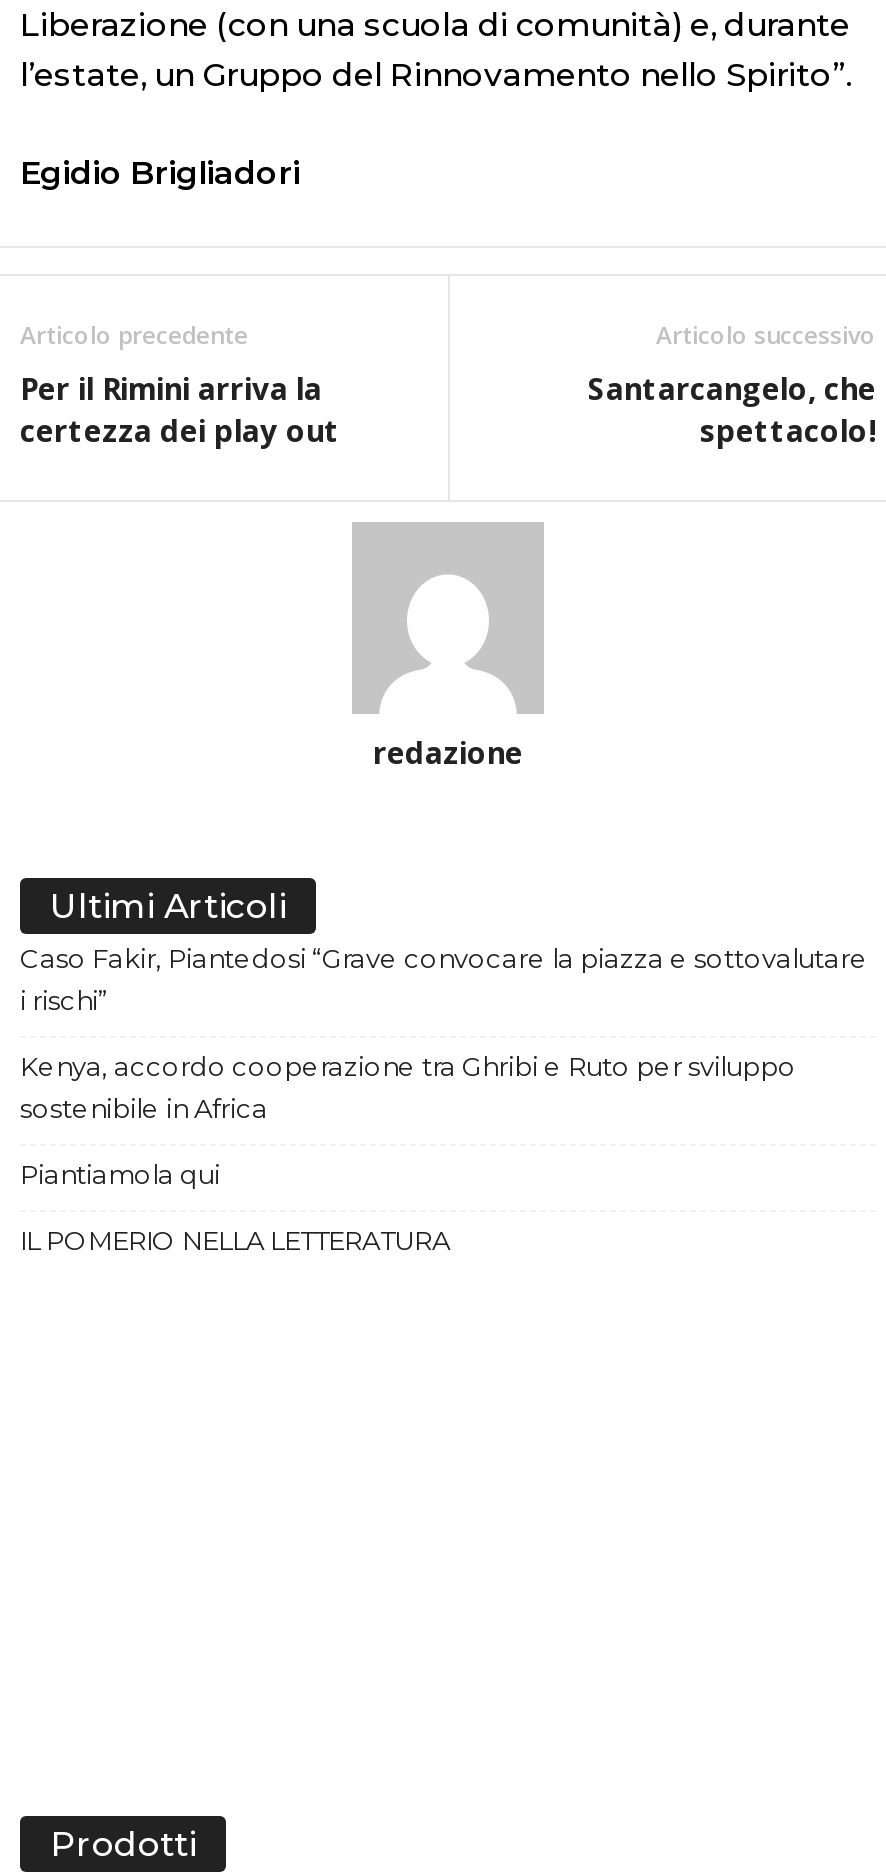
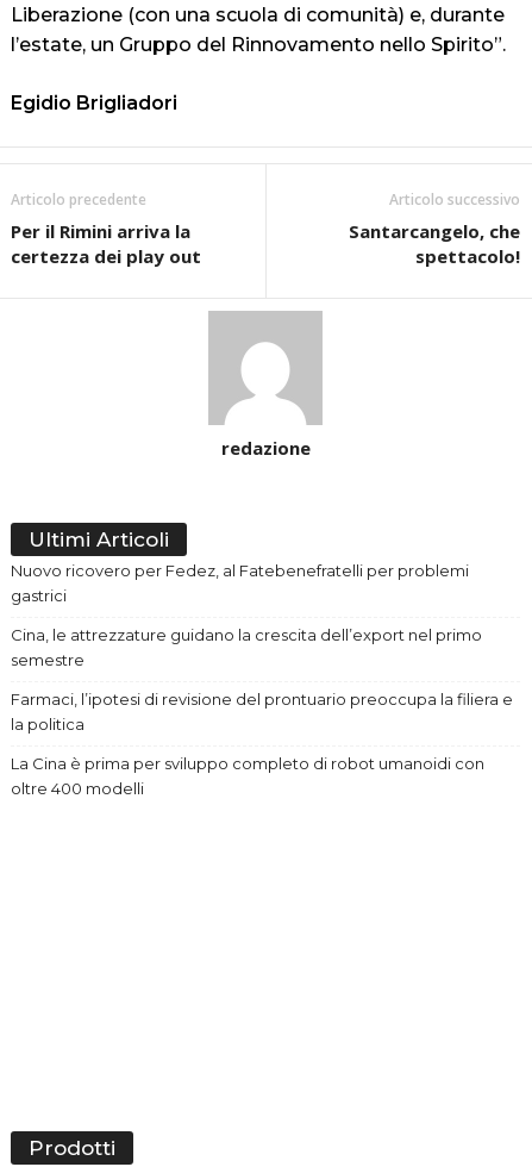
[20,942,868,1016] Caso Fakir, Piantedosi “Grave convocare la piazza e sottovalutare | i rischi” -> [11,561,469,605] Nuovo ricovero per Fedez, al Fatebenefratelli per problemi | gastrici
[20,1050,796,1124] Kenya, accordo cooperazione tra Ghribi e Ruto per sviluppo | sostenibile in Africa -> [11,625,482,669] Cina, le attrezzature guidano la crescita dell’export nel primo | semestre
[20,1158,220,1190] Piantiamola qui -> [11,689,513,734] Farmaci, l’ipotesi di revisione del prontuario preoccupa la filiera e | la politica
[20,1224,450,1256] IL POMERIO NELLA LETTERATURA -> [11,754,484,798] La Cina è prima per sviluppo completo di robot umanoidi con | oltre 400 modelli

